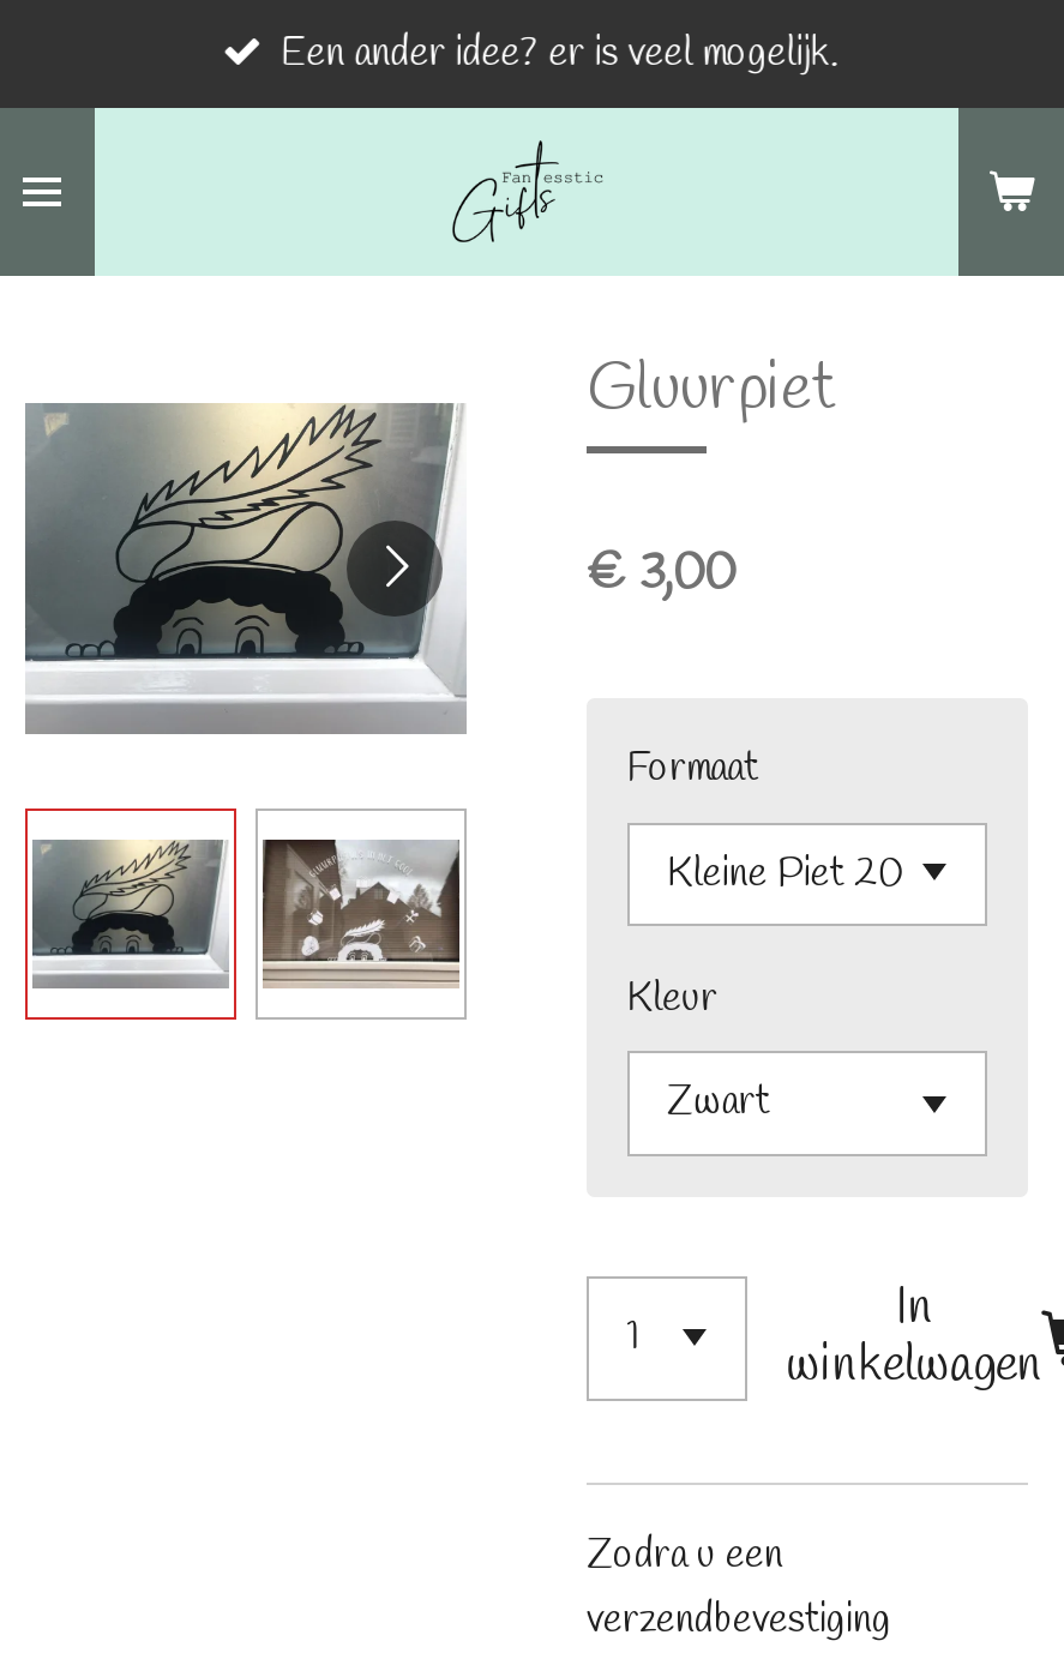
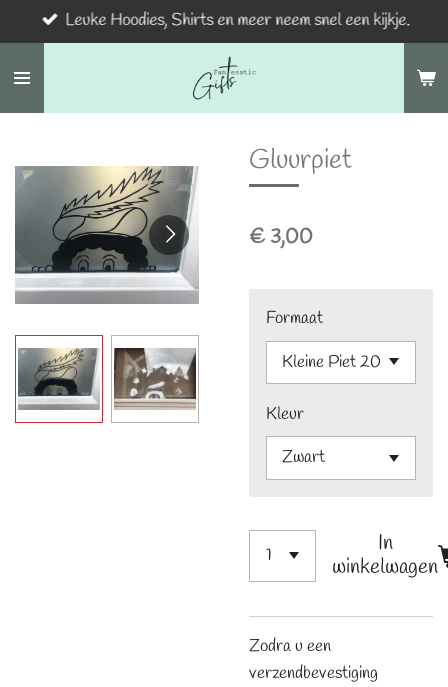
[280,26,839,81] Een ander idee? er is veel mogelijk. -> [65,9,410,32] Leuke Hoodies, Shirts en meer neem snel een kijkje.

